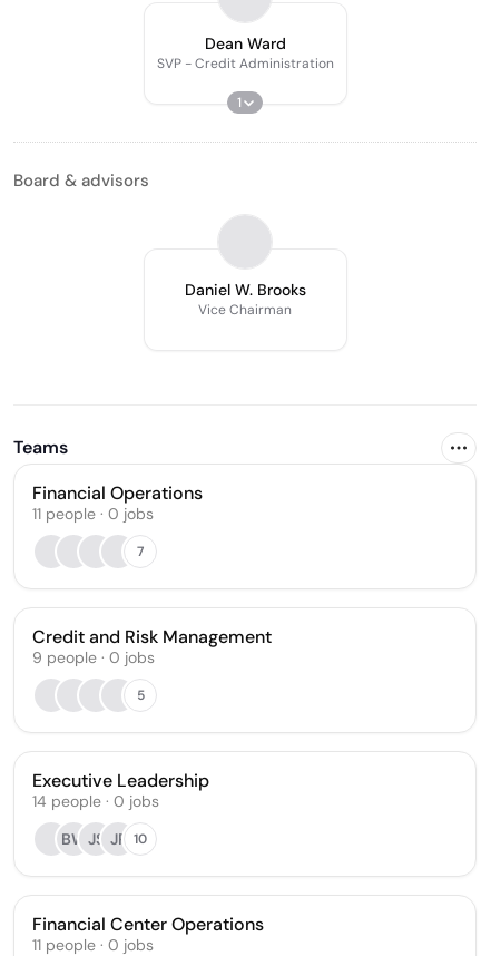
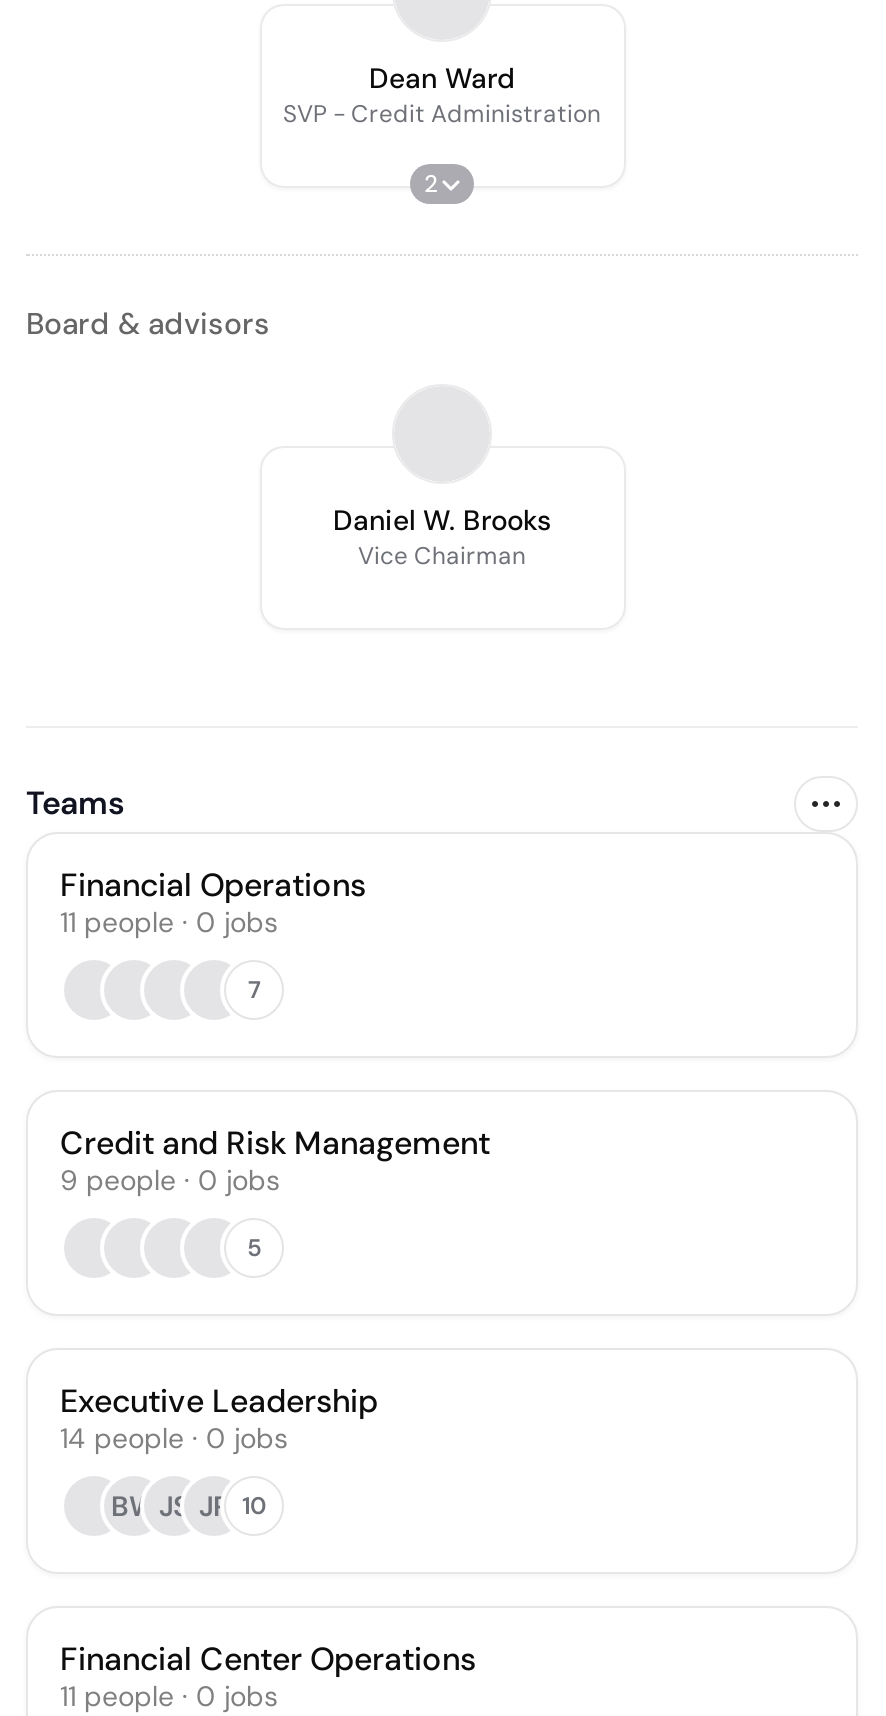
[237,93,241,111] 1 -> [424,167,438,199] 2

